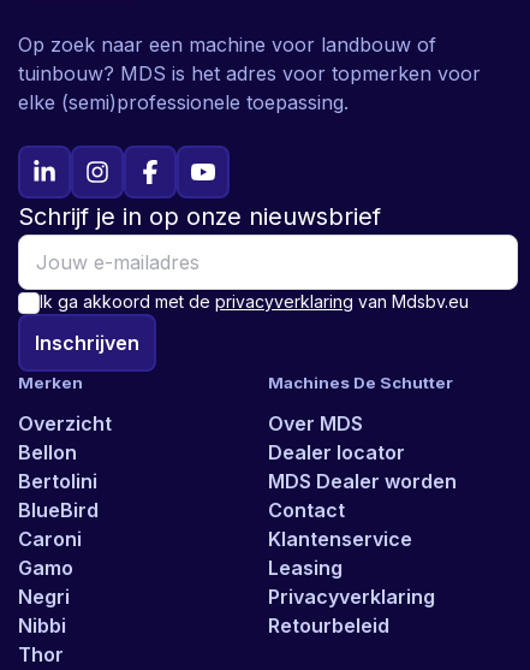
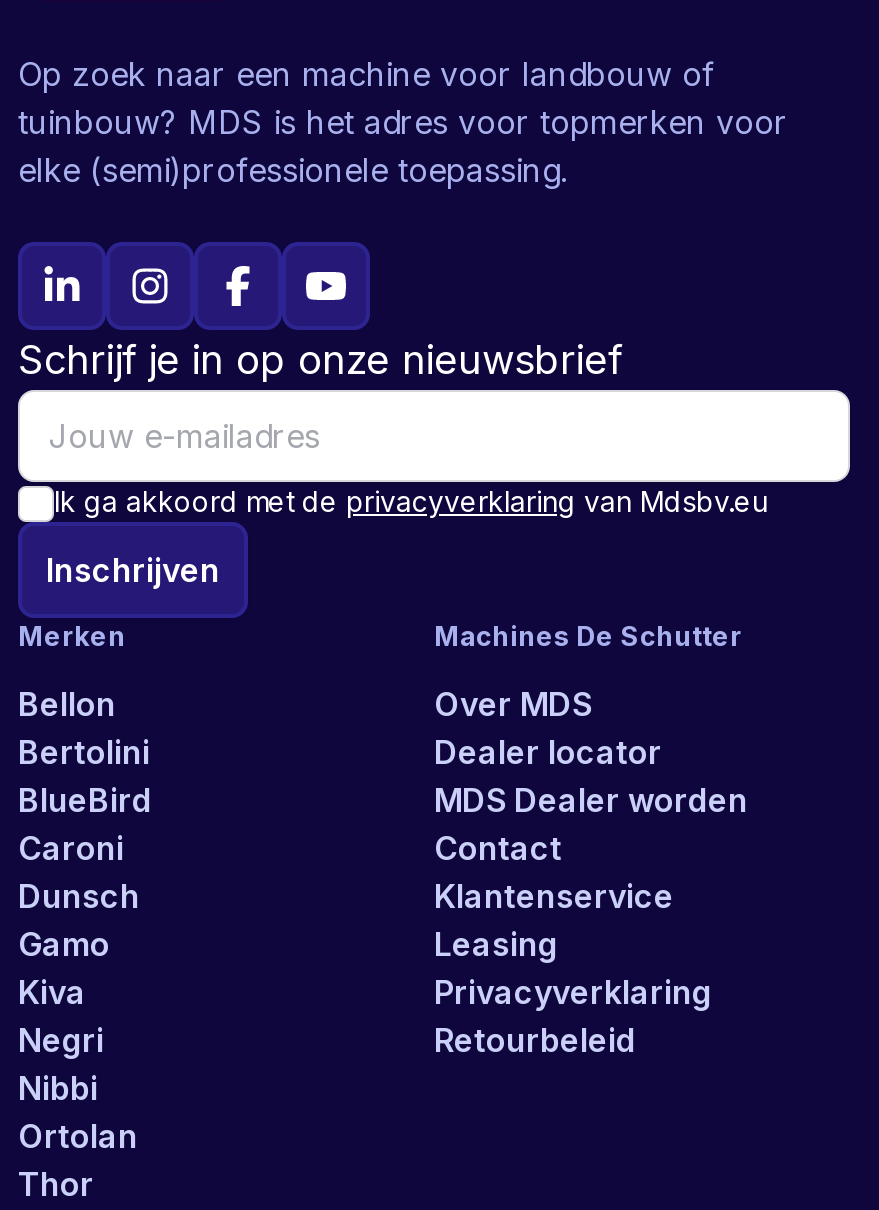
[18,411,112,435] Overzicht -> none
moved [18,440,99,551] -> [18,684,152,868]: Bellon | Bertolini | BlueBird | Caroni
none -> [18,876,140,916] Dunsch
none -> [18,972,86,1012] Kiva
none -> [18,1116,138,1156] Ortolan

